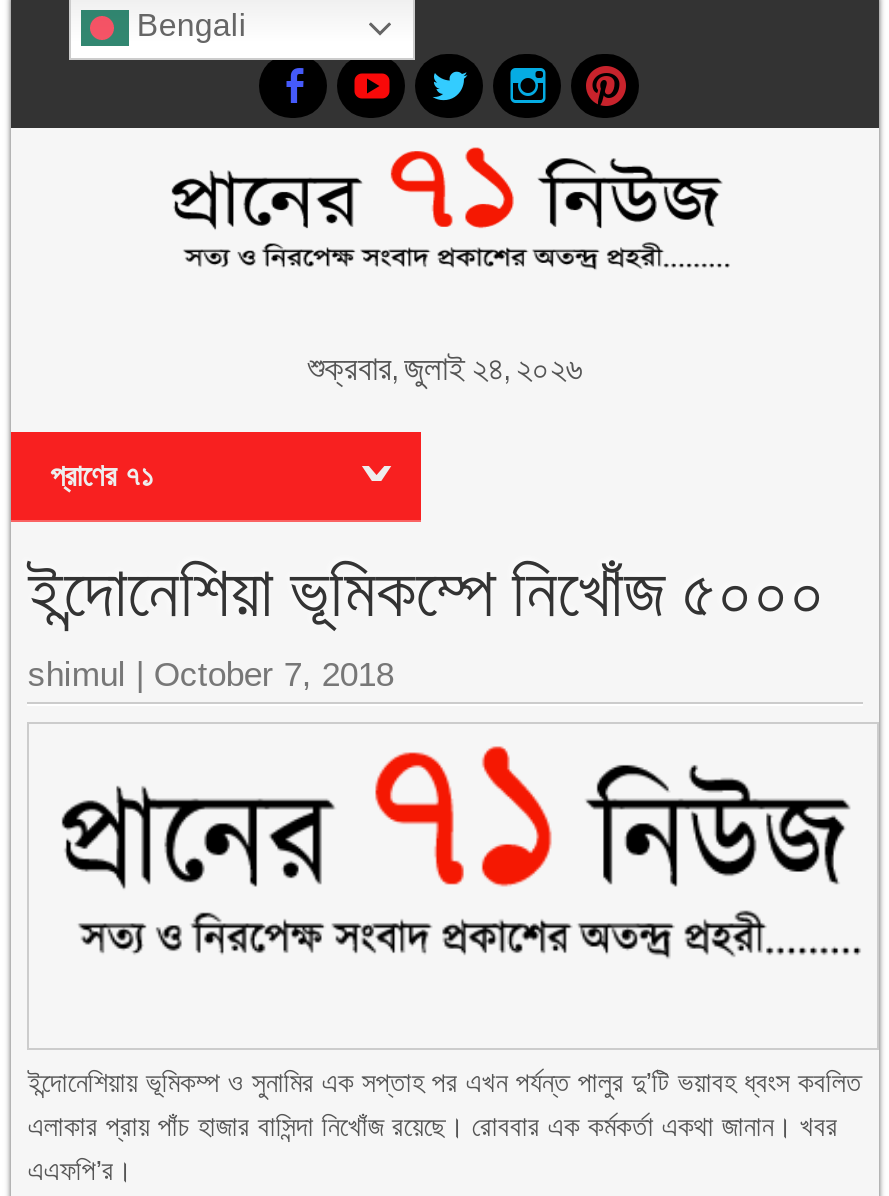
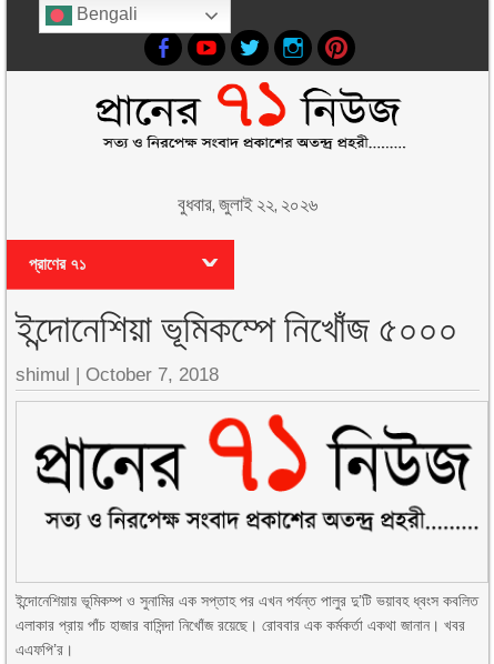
[308,340,582,390] শুক্রবার, জুলাই ২৪, ২০২৬ -> [178,189,317,217] বুধবার, জুলাই ২২, ২০২৬

